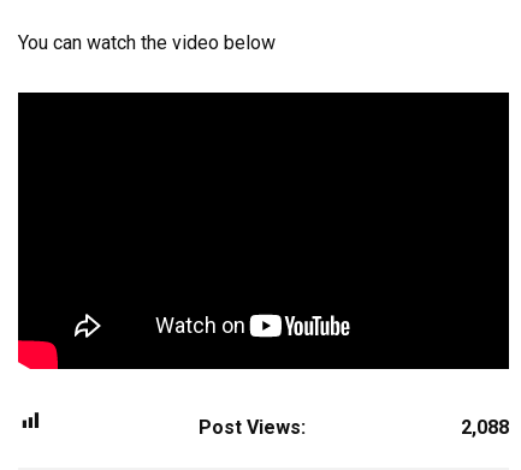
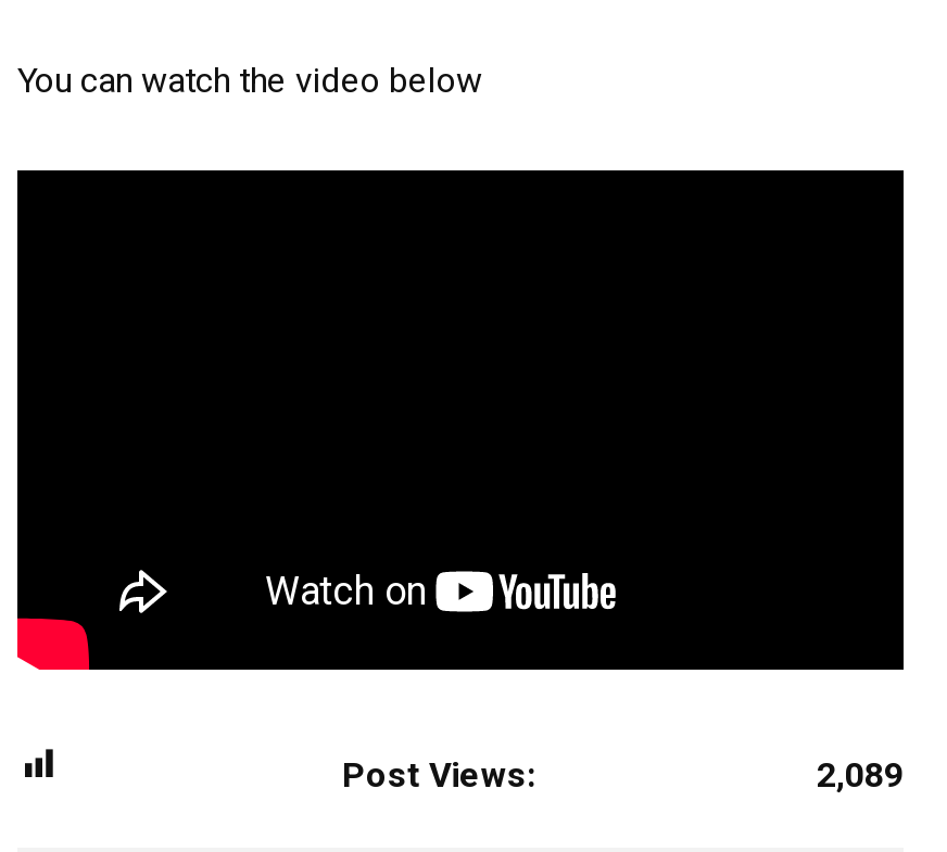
[461,416,509,438] 2,088 -> [817,754,904,795] 2,089

